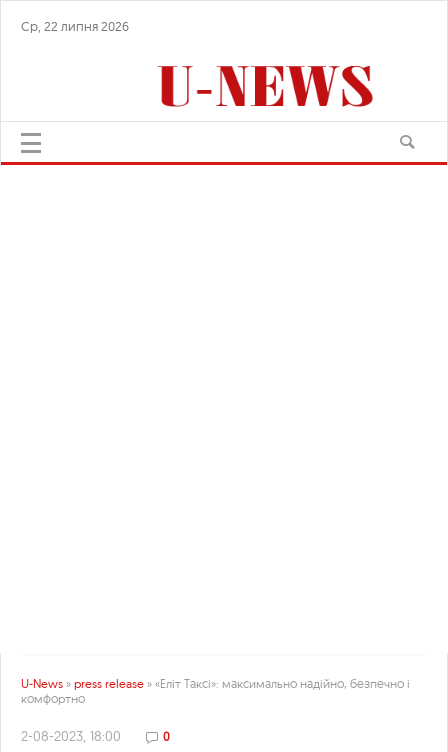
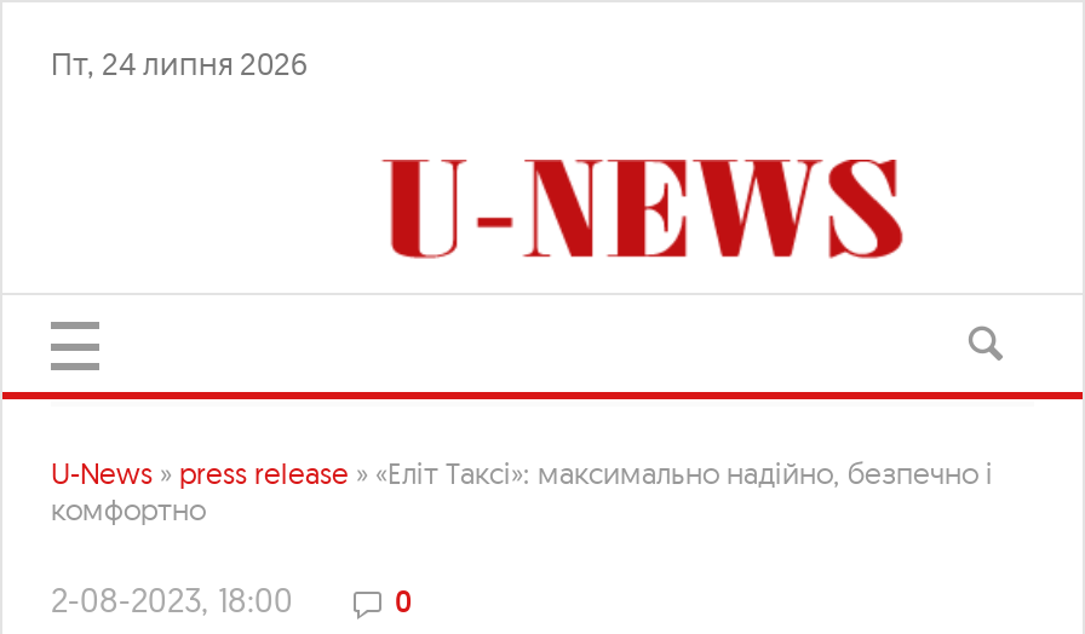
[21,18,129,34] Ср, 22 липня 2026 -> [51,44,308,82] Пт, 24 липня 2026

